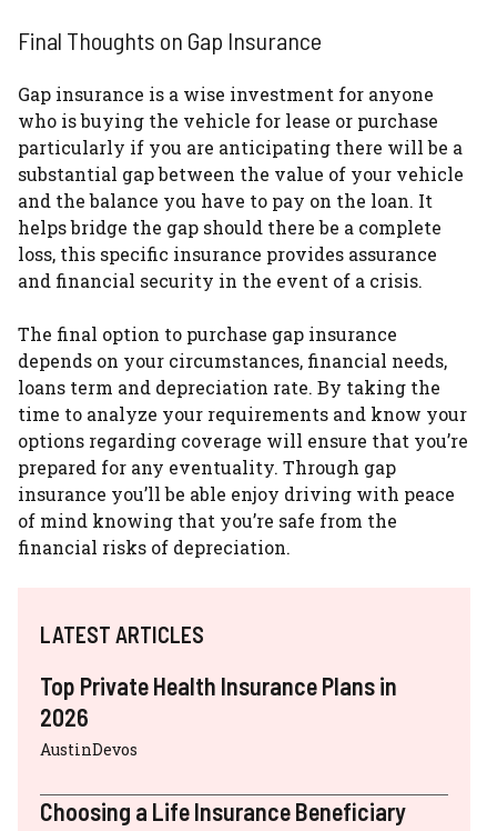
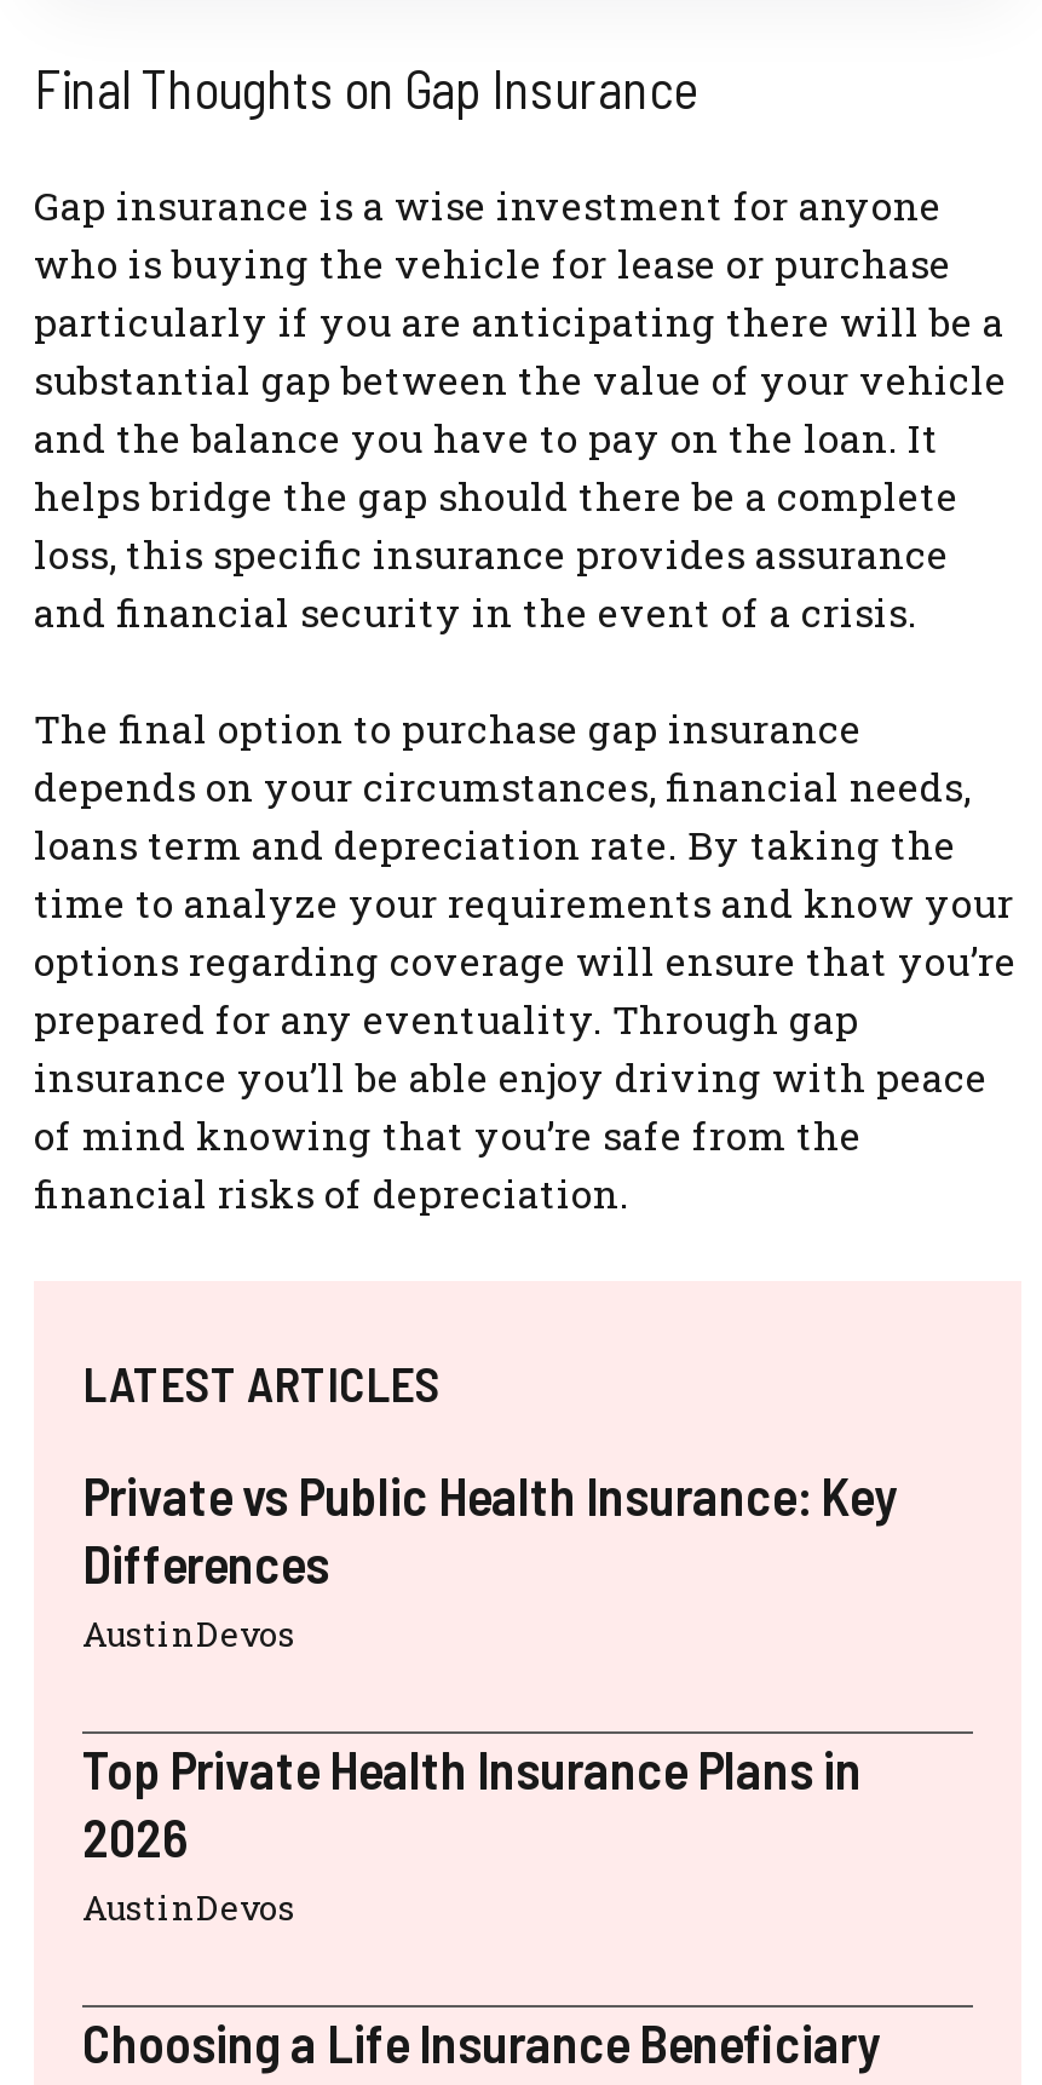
none -> [82,1462,898,1656] Private vs Public Health Insurance: Key | Differences | AustinDevos

